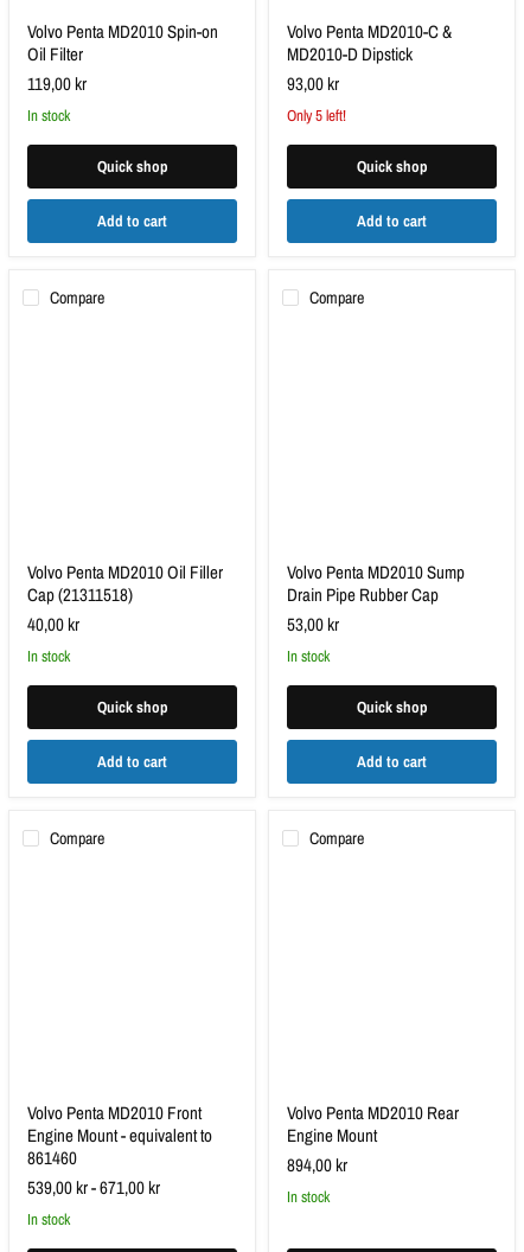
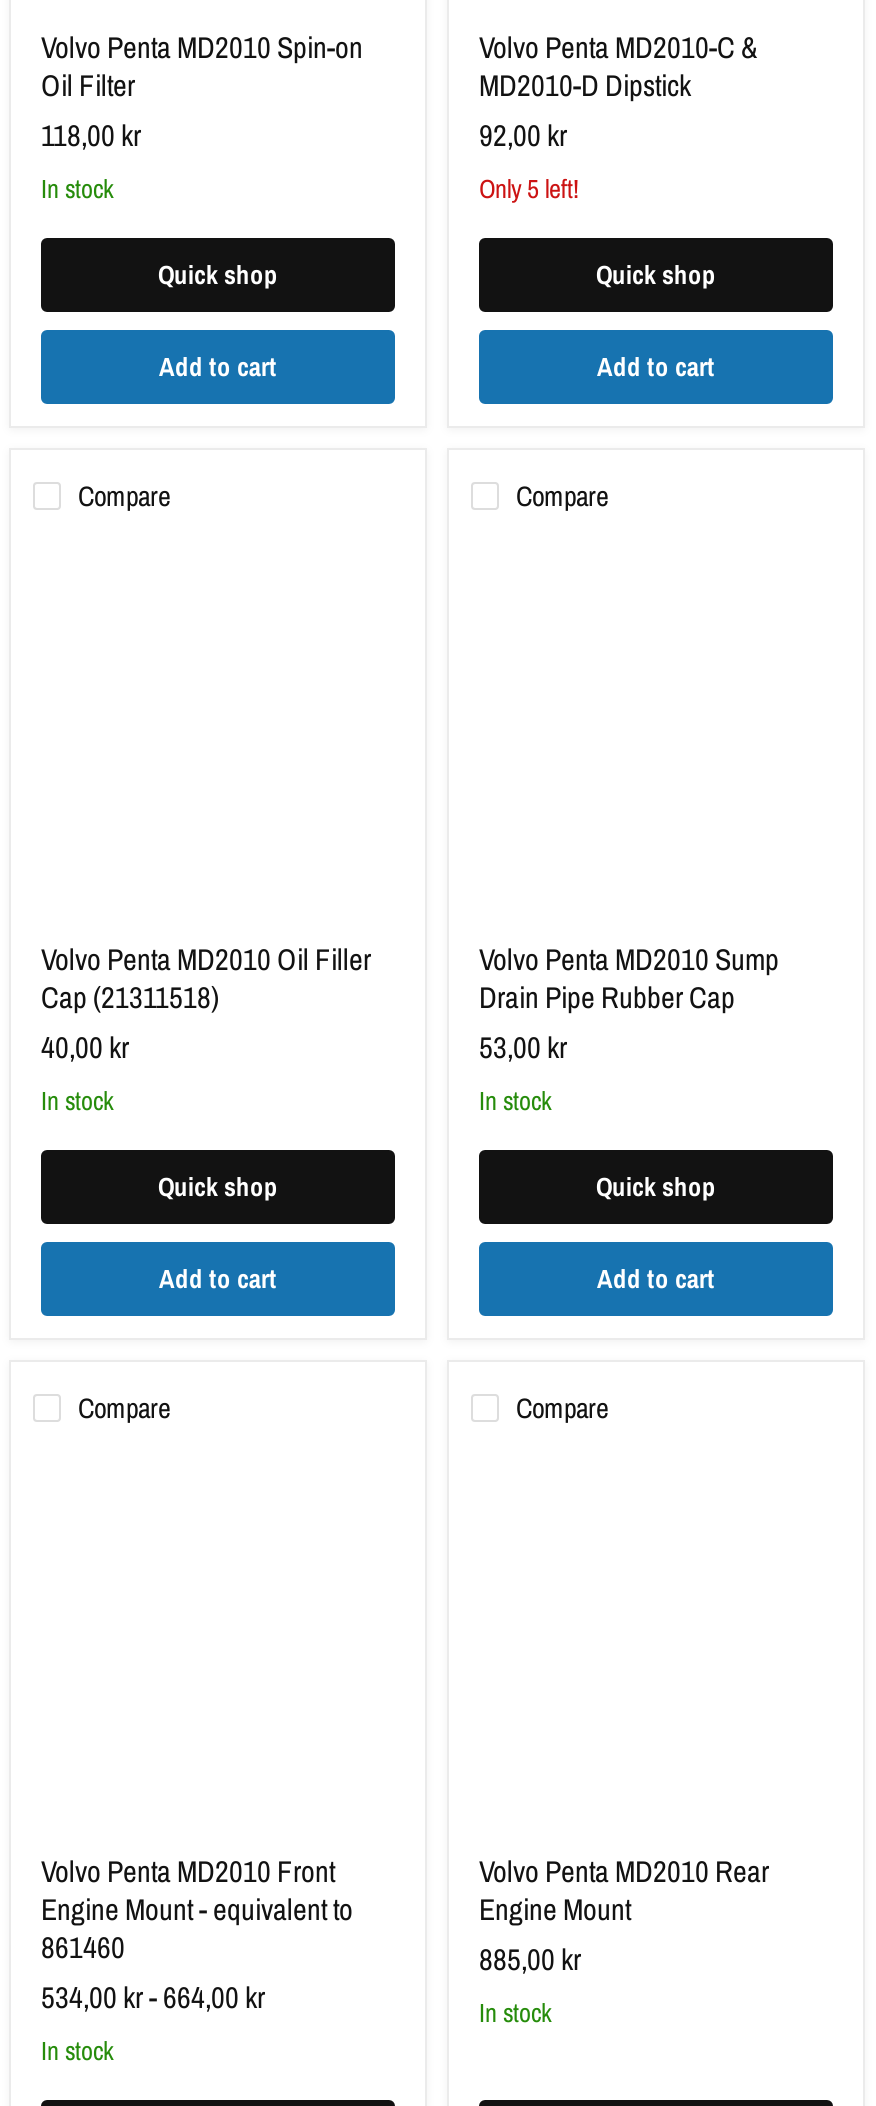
[27,71,87,96] 119,00 kr -> [41,114,141,156] 118,00 kr
[287,71,339,96] 93,00 kr -> [479,114,567,156] 92,00 kr
[287,1153,347,1178] 894,00 kr -> [479,1938,581,1980] 885,00 kr
[27,1175,160,1200] 539,00 kr-671,00 kr -> [41,1976,265,2018] 534,00 kr-664,00 kr

